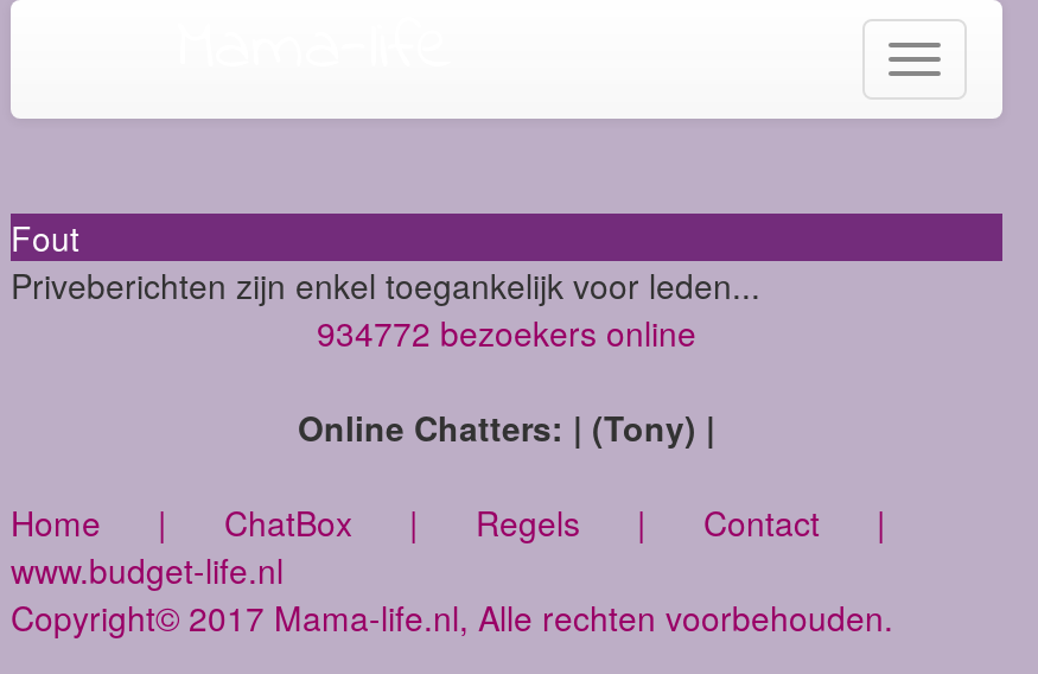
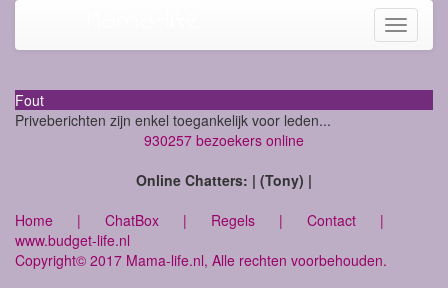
[317,309,696,356] 934772 bezoekers online -> [144,130,304,150] 930257 bezoekers online

